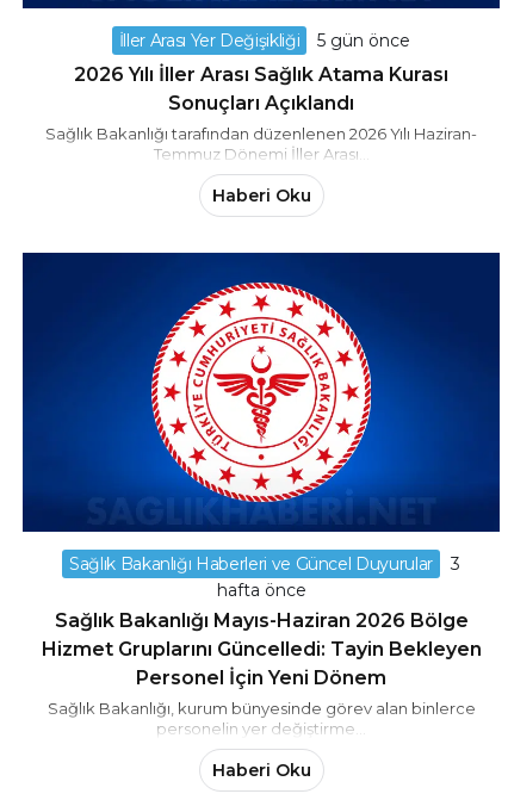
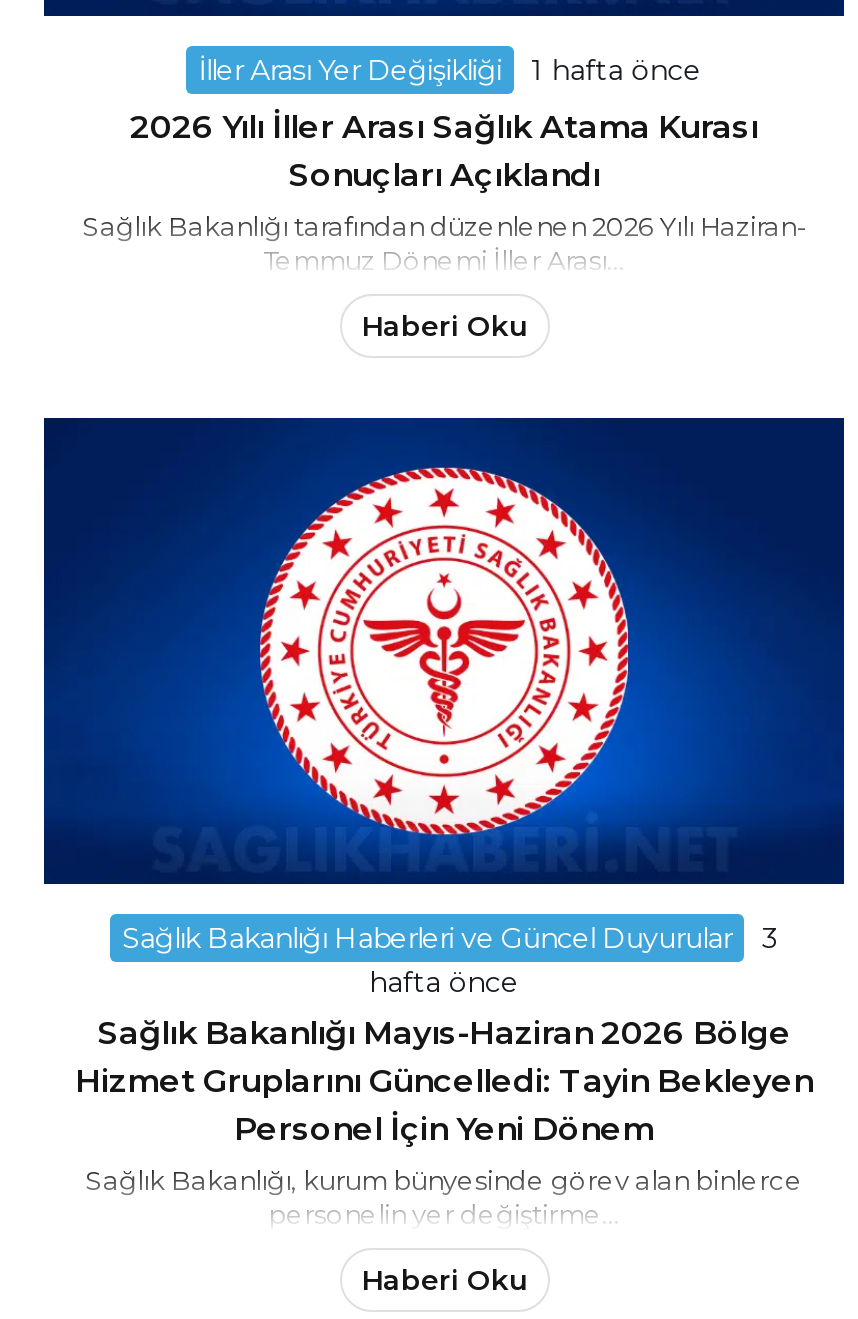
[119,30,411,52] İller Arası Yer Değişikliği 5 gün önce -> [198,51,702,87] İller Arası Yer Değişikliği 1 hafta önce

